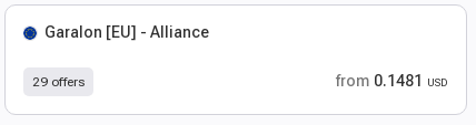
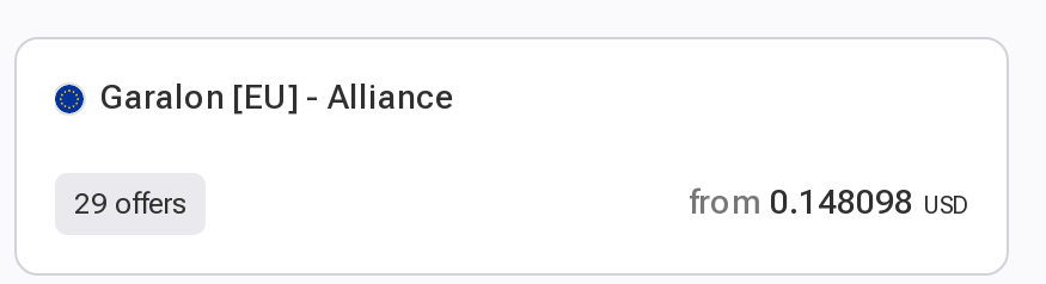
[336,72,448,90] from 0.1481 USD -> [689,183,968,221] from 0.148098 USD

